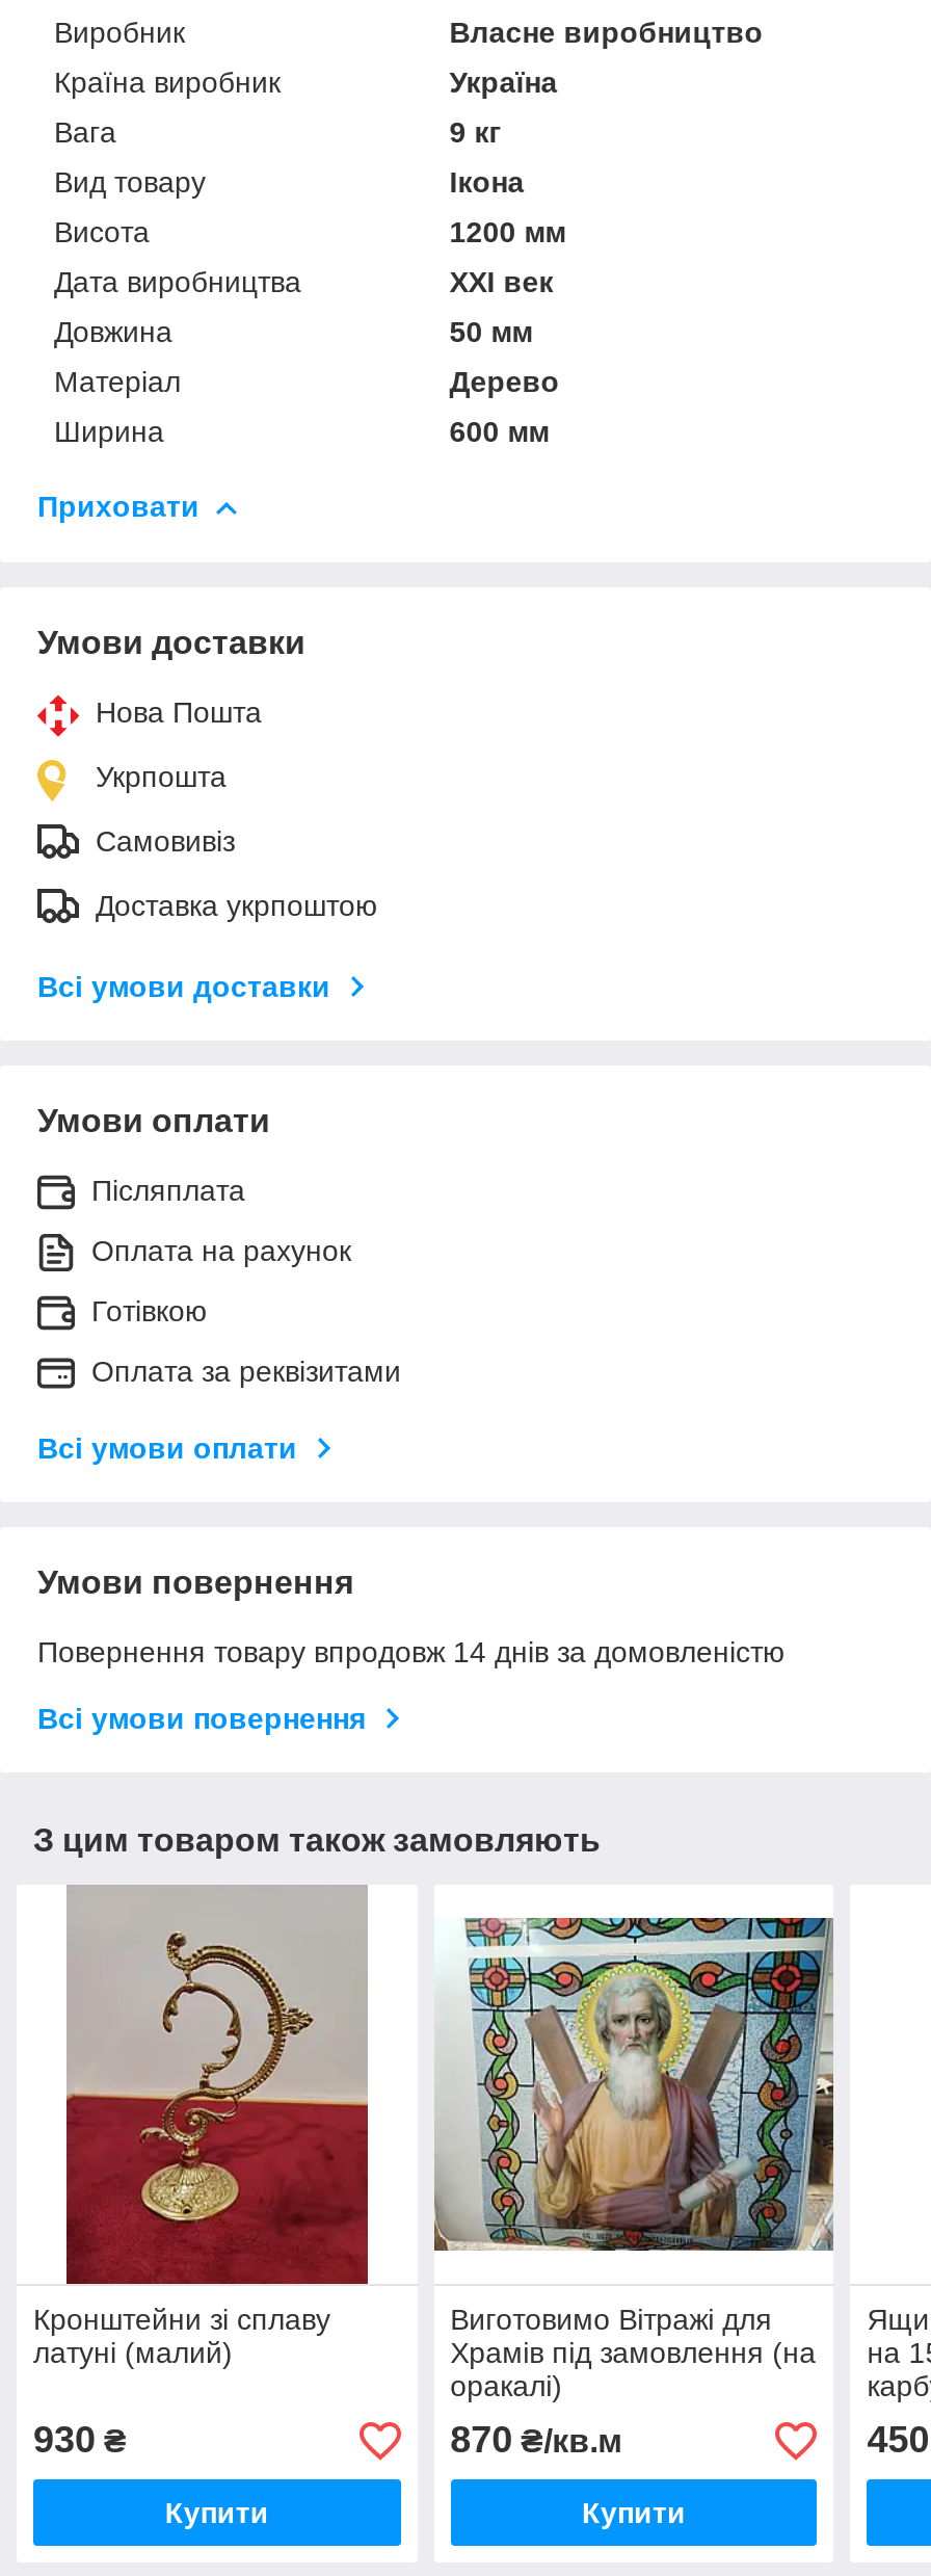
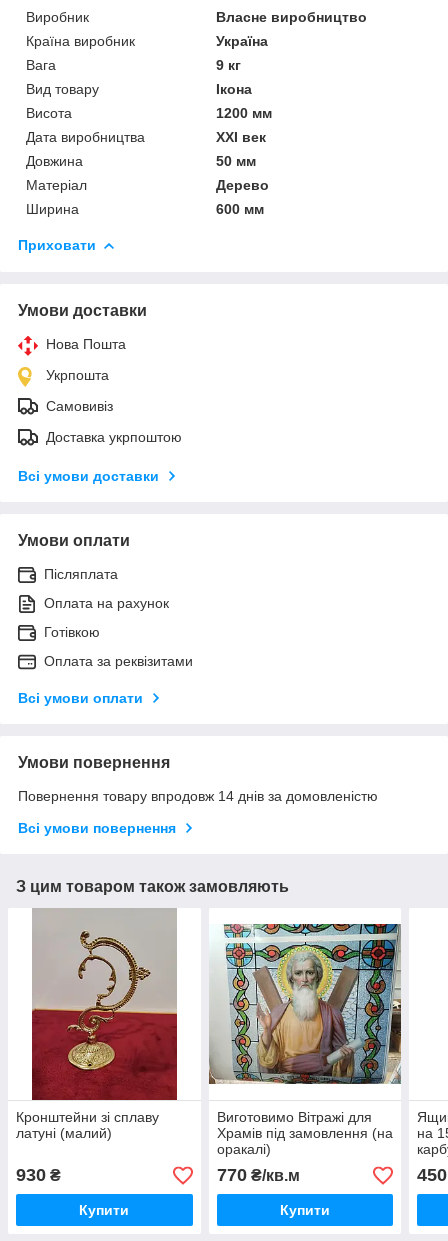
[450,2420,623,2461] 870 ₴/кв.м -> [217,1165,300,1185] 770 ₴/кв.м

